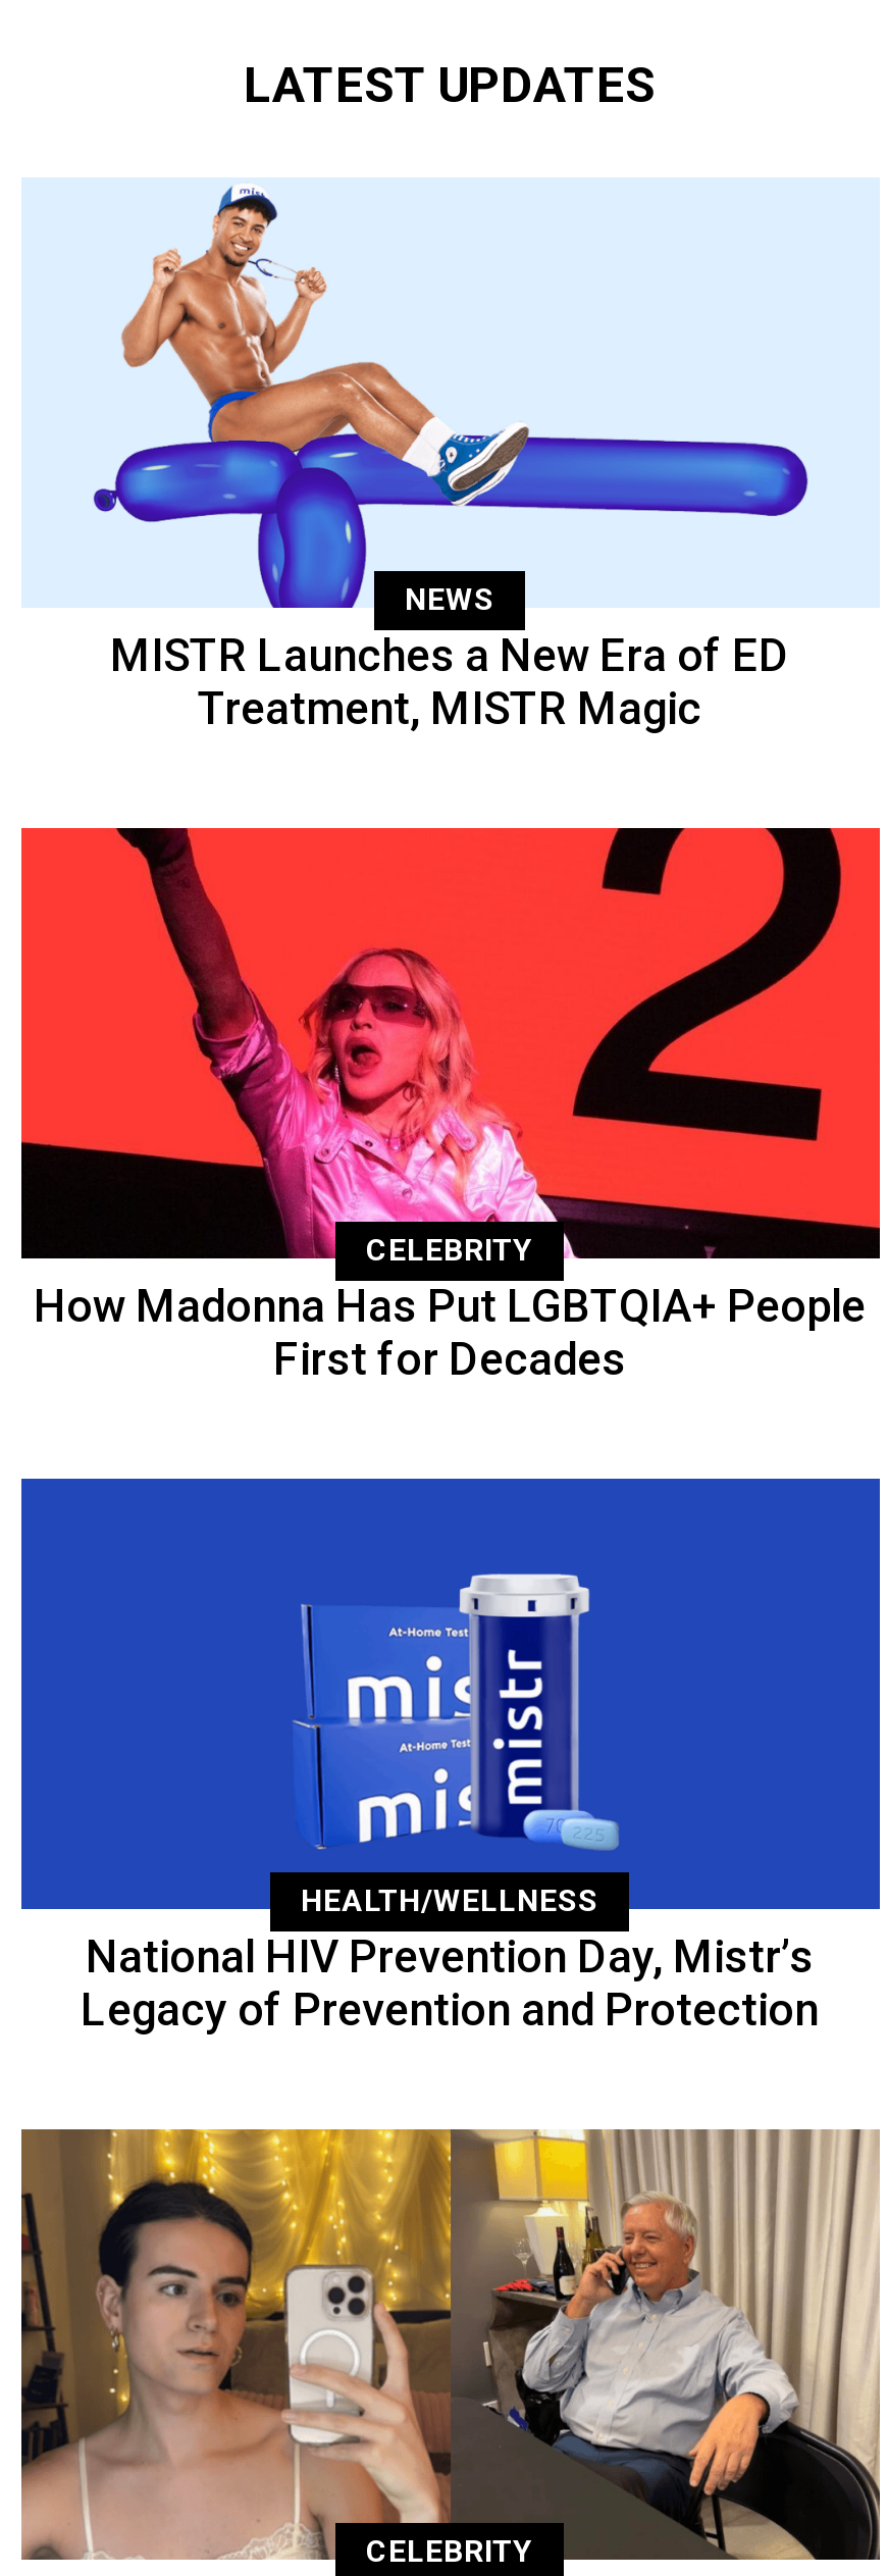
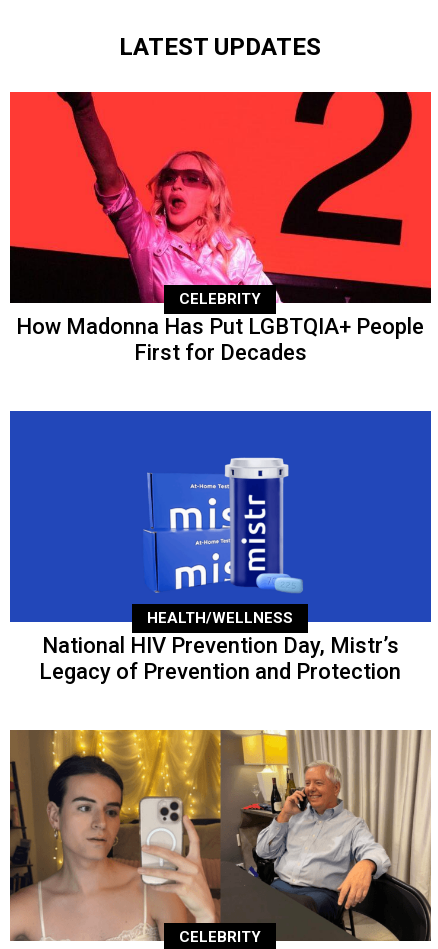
[23,179,878,734] [image] | NEWS | MISTR Launches a New Era of ED | Treatment, MISTR Magic -> none

